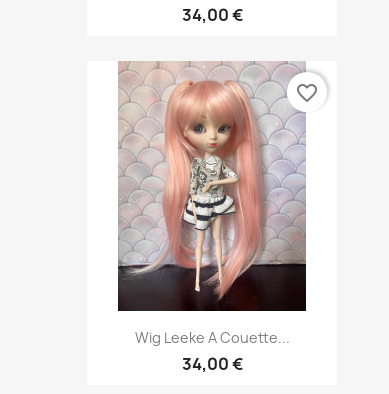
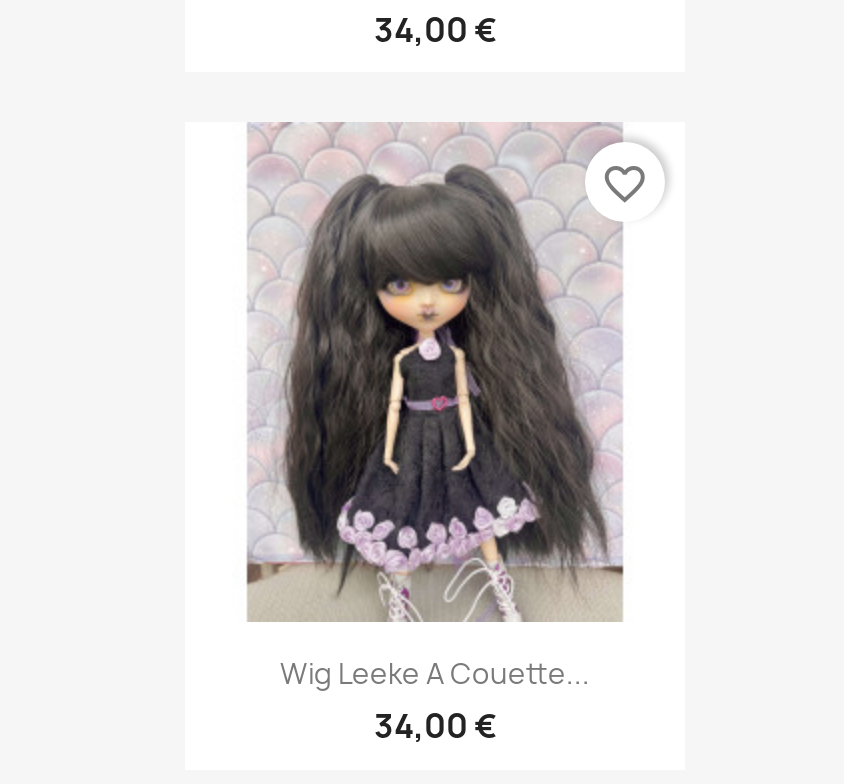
[117,62,307,312] [image] -> [247,126,625,622] [image]

